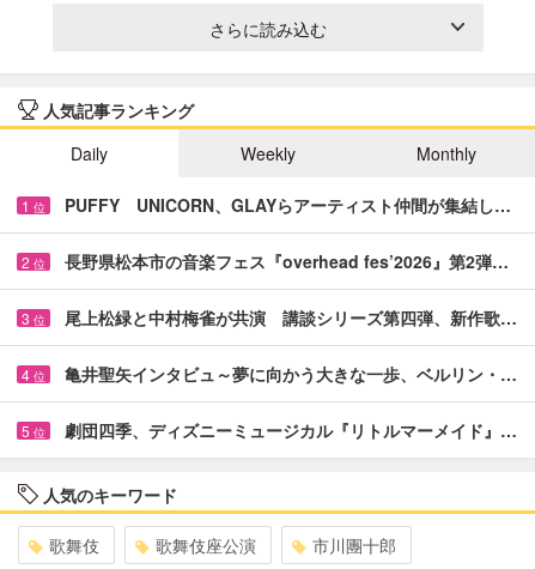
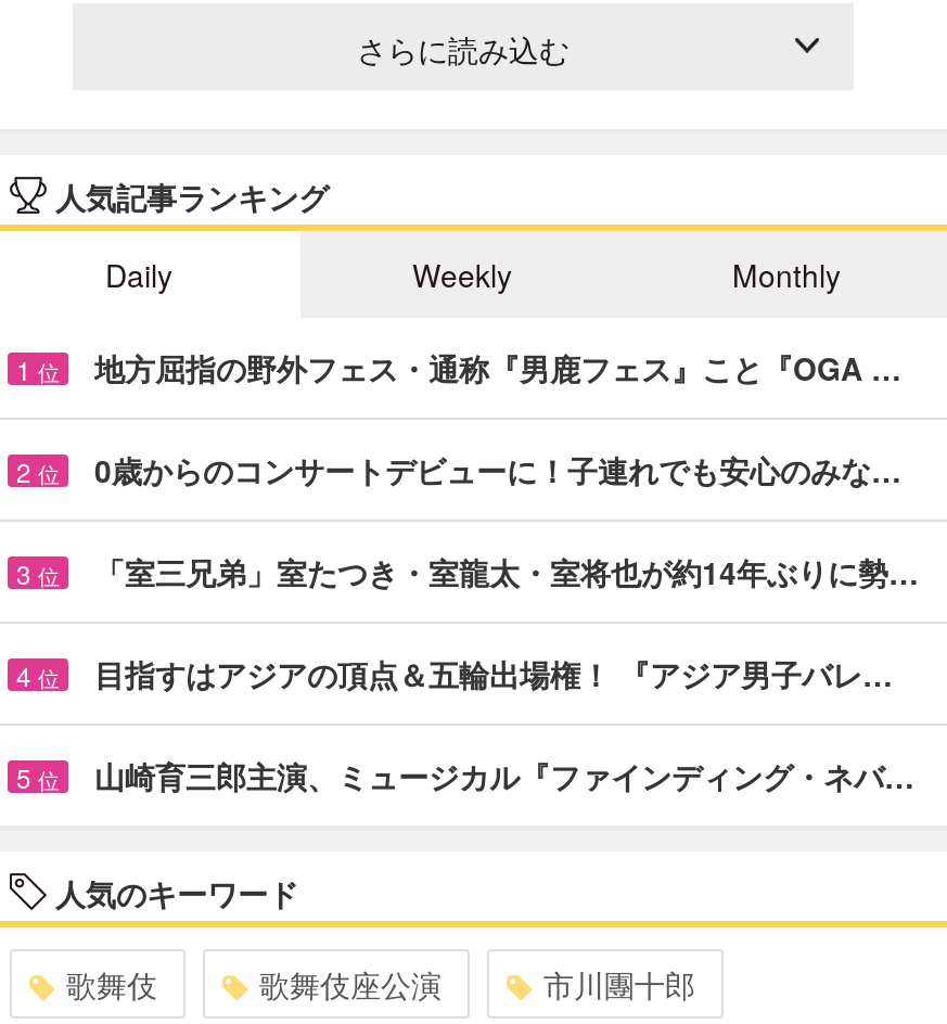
[65,193,511,217] PUFFY UNICORN、GLAYらアーティスト仲間が集結し… -> [94,346,901,389] 地方屈指の野外フェス・通称『男鹿フェス』こと『OGA …
[65,249,509,273] 長野県松本市の音楽フェス『overhead fes’2026』第2弾… -> [94,448,901,491] 0歳からのコンサートデビューに！子連れでも安心のみな…
[65,305,517,329] 尾上松緑と中村梅雀が共演 講談シリーズ第四弾、新作歌… -> [94,550,919,593] 「室三兄弟」室たつき・室龍太・室将也が約14年ぶりに勢…
[65,362,517,385] 亀井聖矢インタビュ～夢に向かう大きな一歩、ベルリン・… -> [94,651,893,695] 目指すはアジアの頂点＆五輪出場権！ 『アジア男子バレ…
[65,418,517,442] 劇団四季、ディズニーミュージカル『リトルマーメイド』… -> [94,753,914,797] 山崎育三郎主演、ミュージカル『ファインディング・ネバ…

